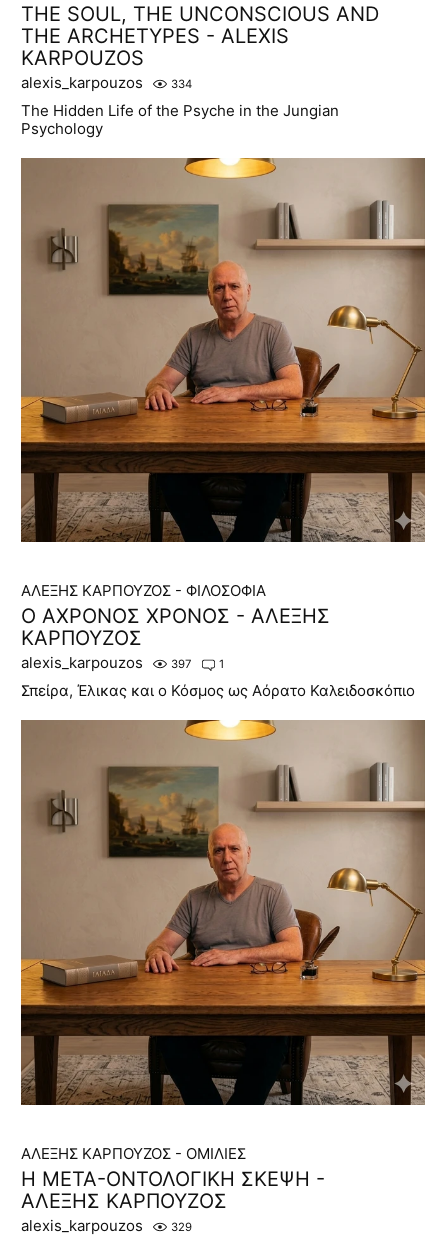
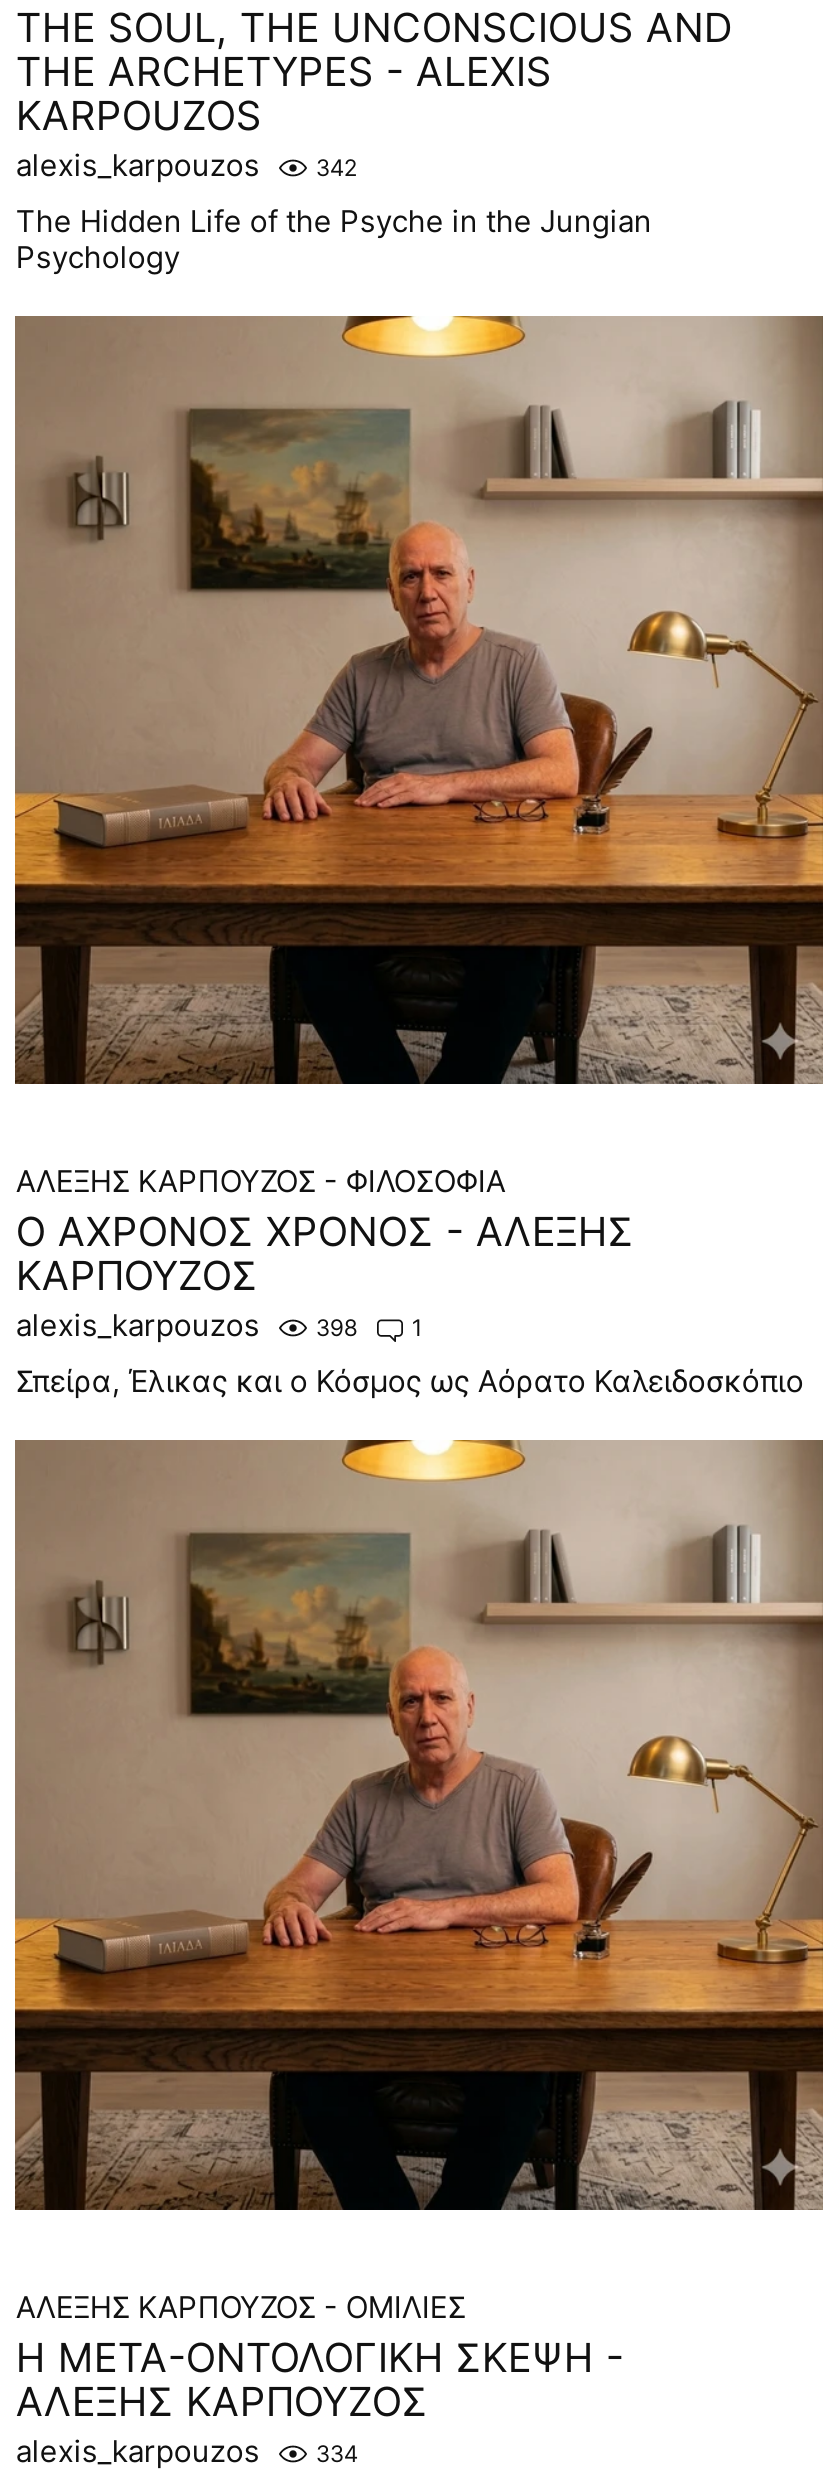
[21,73,192,92] alexis_karpouzos 334 -> [16,146,358,184] alexis_karpouzos 342
[21,653,224,672] alexis_karpouzos 397 1 -> [16,1307,422,1345] alexis_karpouzos 398 1
[21,1216,192,1235] alexis_karpouzos 329 -> [16,2431,358,2469] alexis_karpouzos 334

